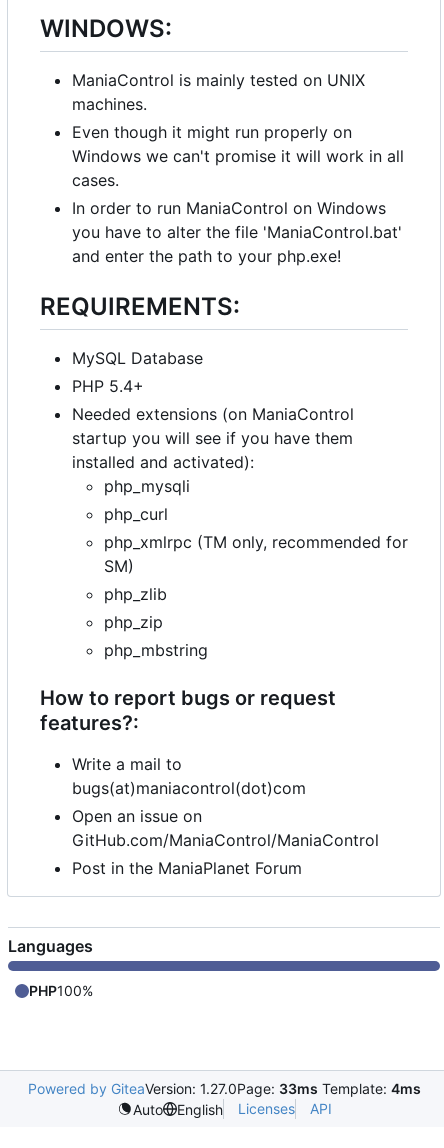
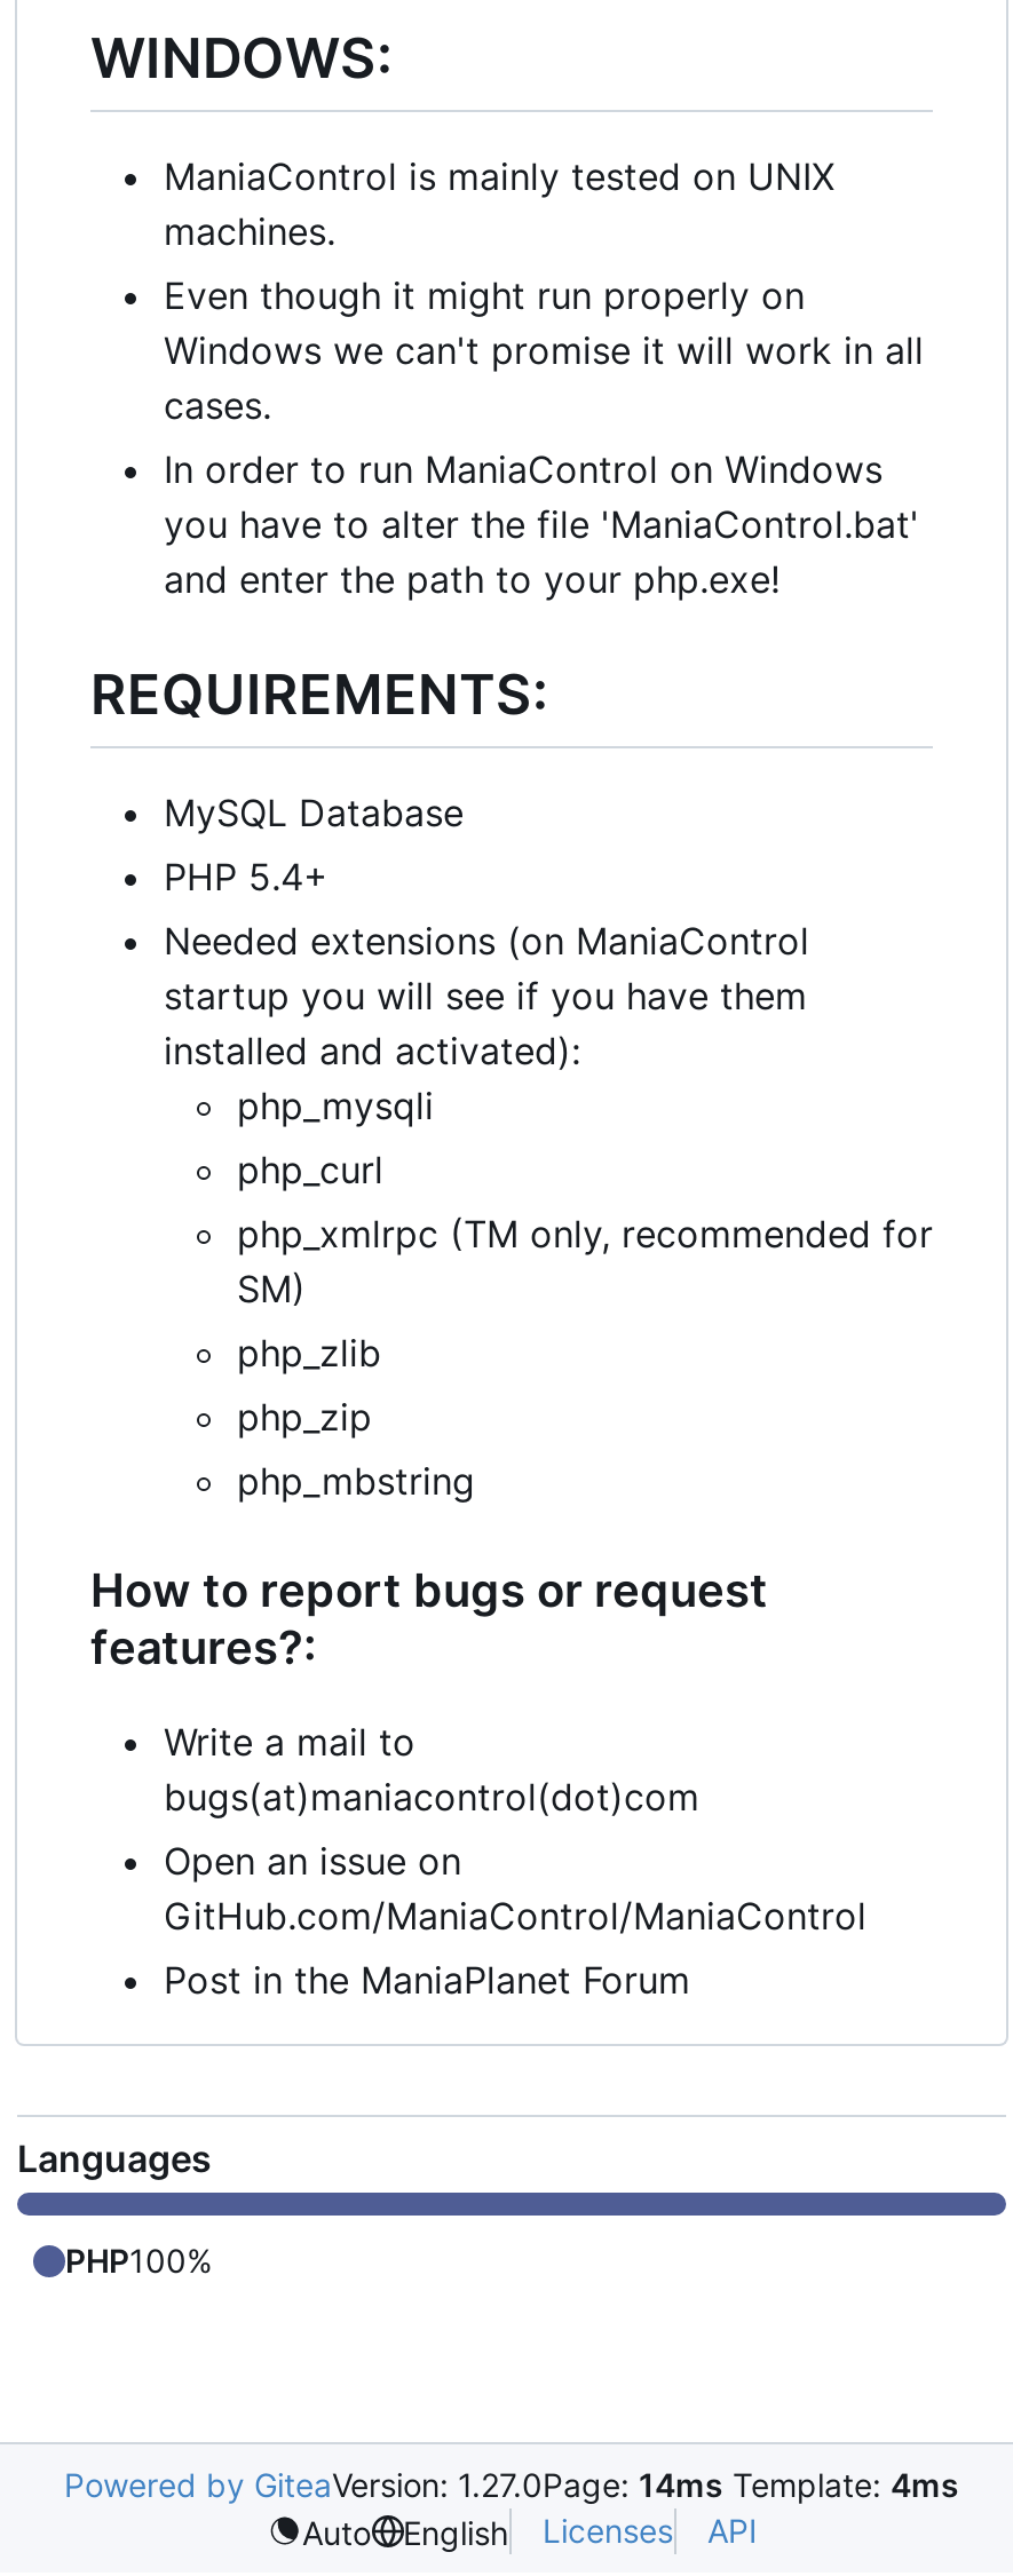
[27,1080,420,1097] Powered by GiteaVersion: 1.27.0Page: 33ms Template: 4ms -> [64,2465,959,2504] Powered by GiteaVersion: 1.27.0Page: 14ms Template: 4ms

